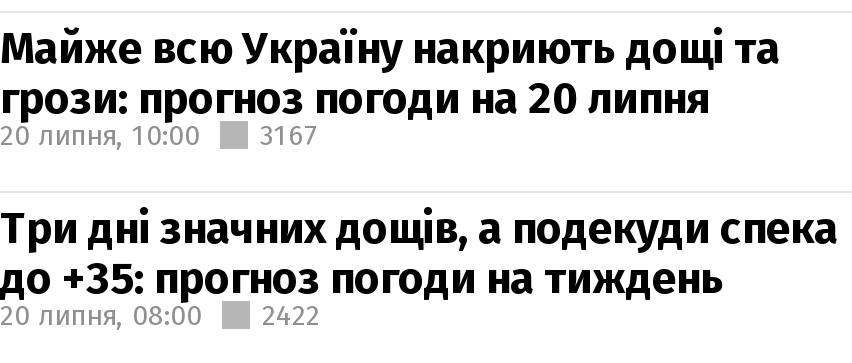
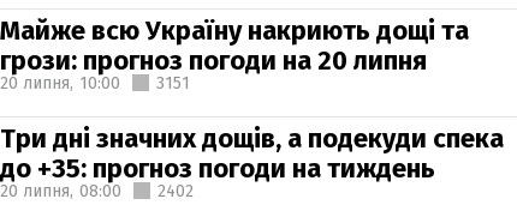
[0,118,318,152] 20 липня, 10:00 3167 -> [0,73,190,93] 20 липня, 10:00 3151
[0,298,320,332] 20 липня, 08:00 2422 -> [0,180,194,201] 20 липня, 08:00 2402

